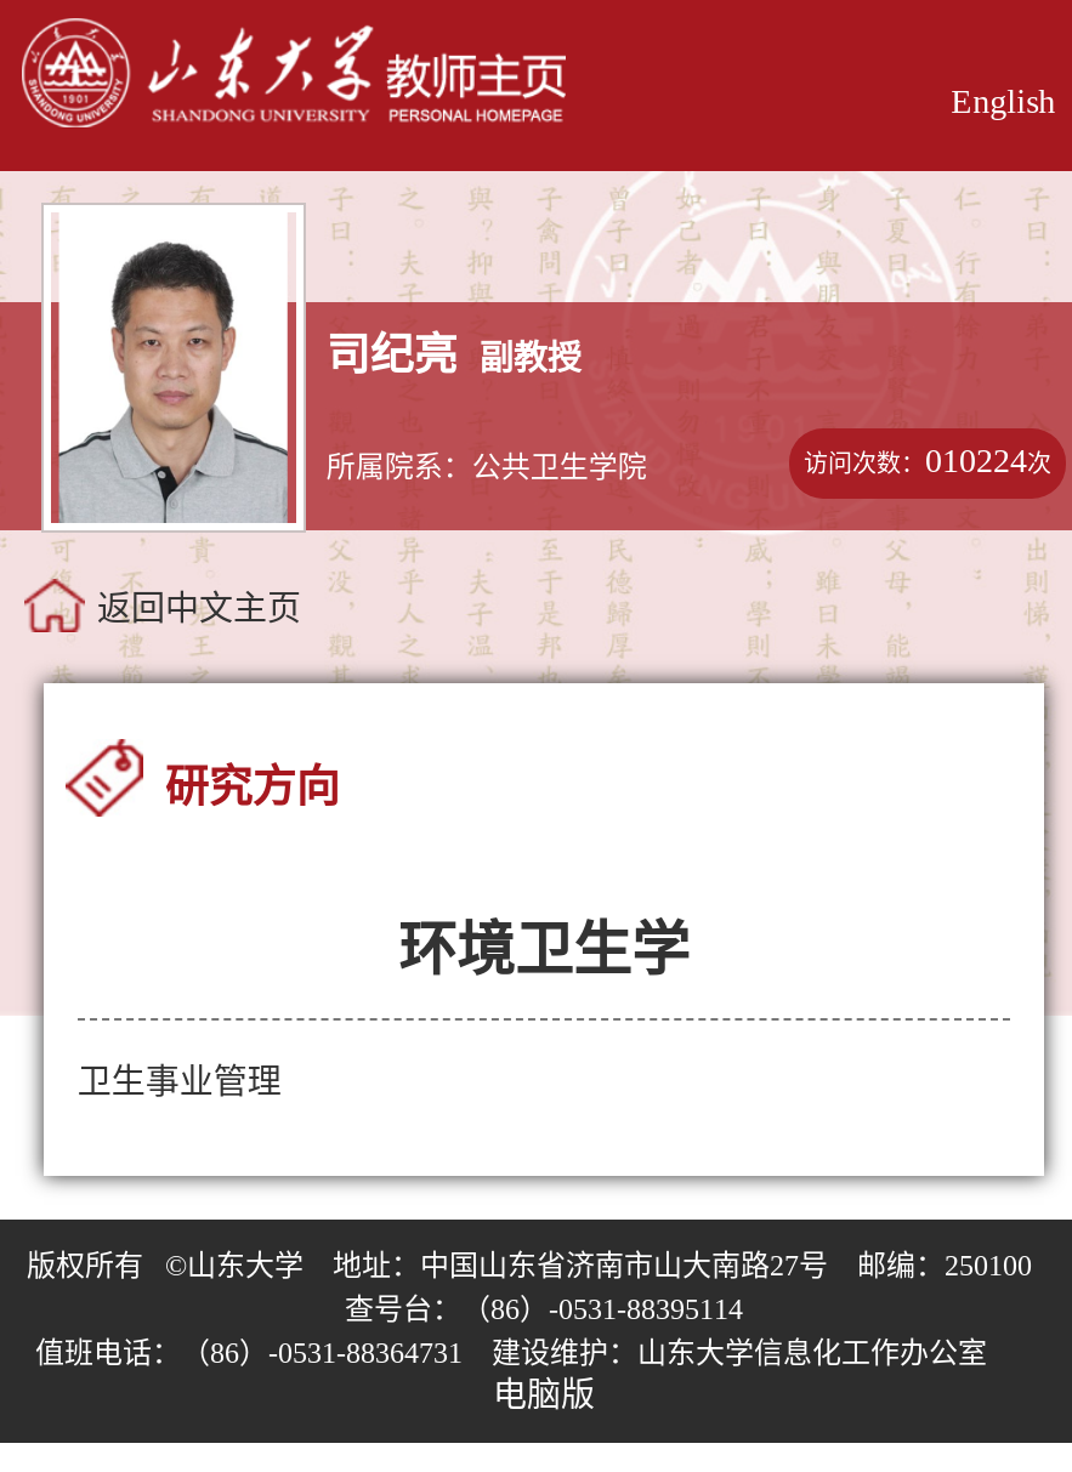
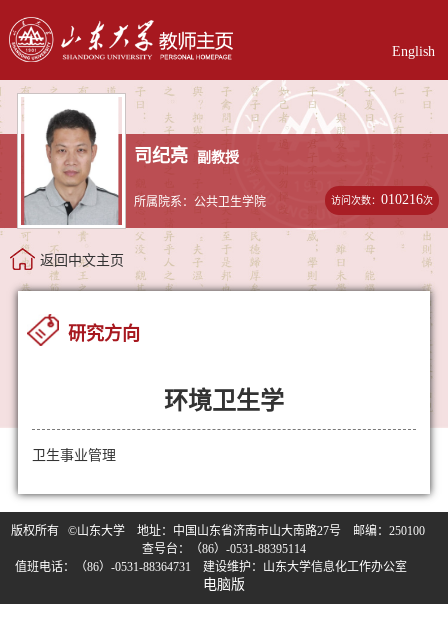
[804,443,1051,479] 访问次数：010224次 -> [331,192,433,207] 访问次数：010216次

